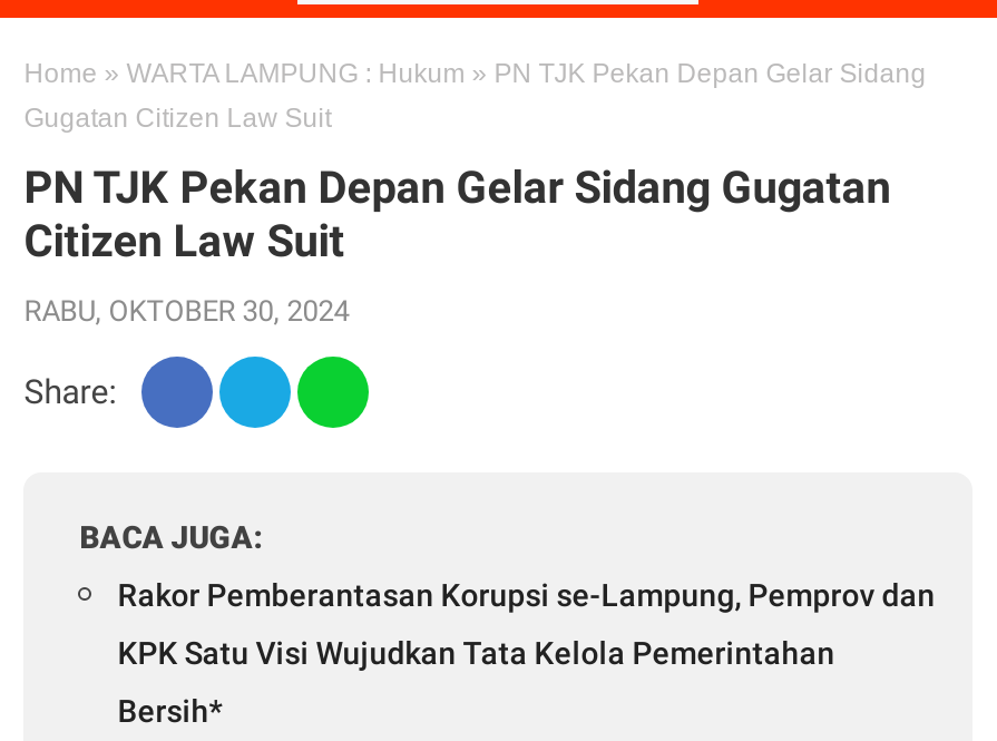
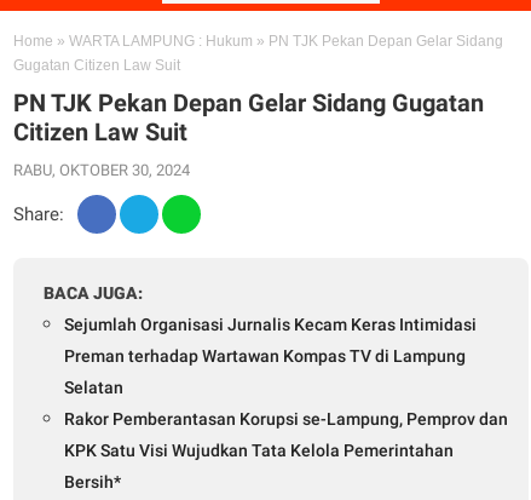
none -> [64,314,477,396] Sejumlah Organisasi Jurnalis Kecam Keras Intimidasi | Preman terhadap Wartawan Kompas TV di Lampung | Selatan

